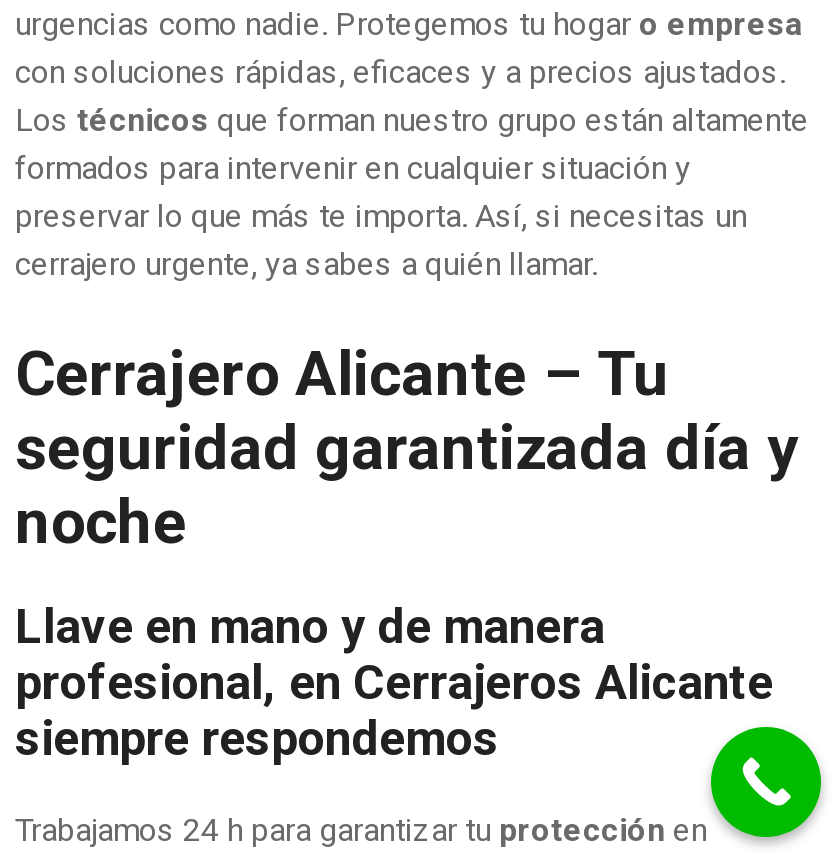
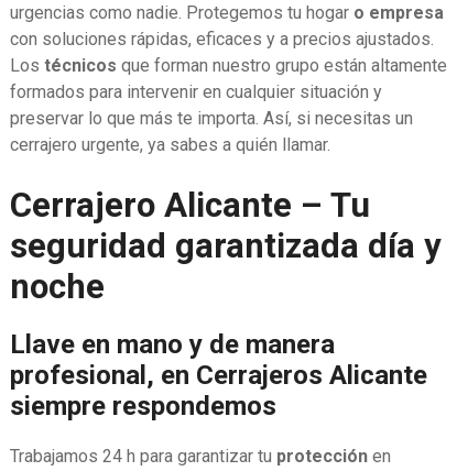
[707,724,825,844] [image] -> none

